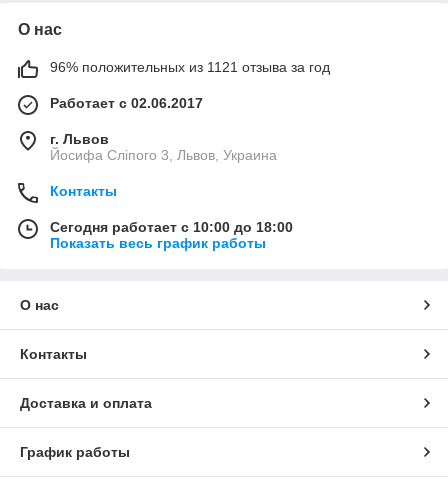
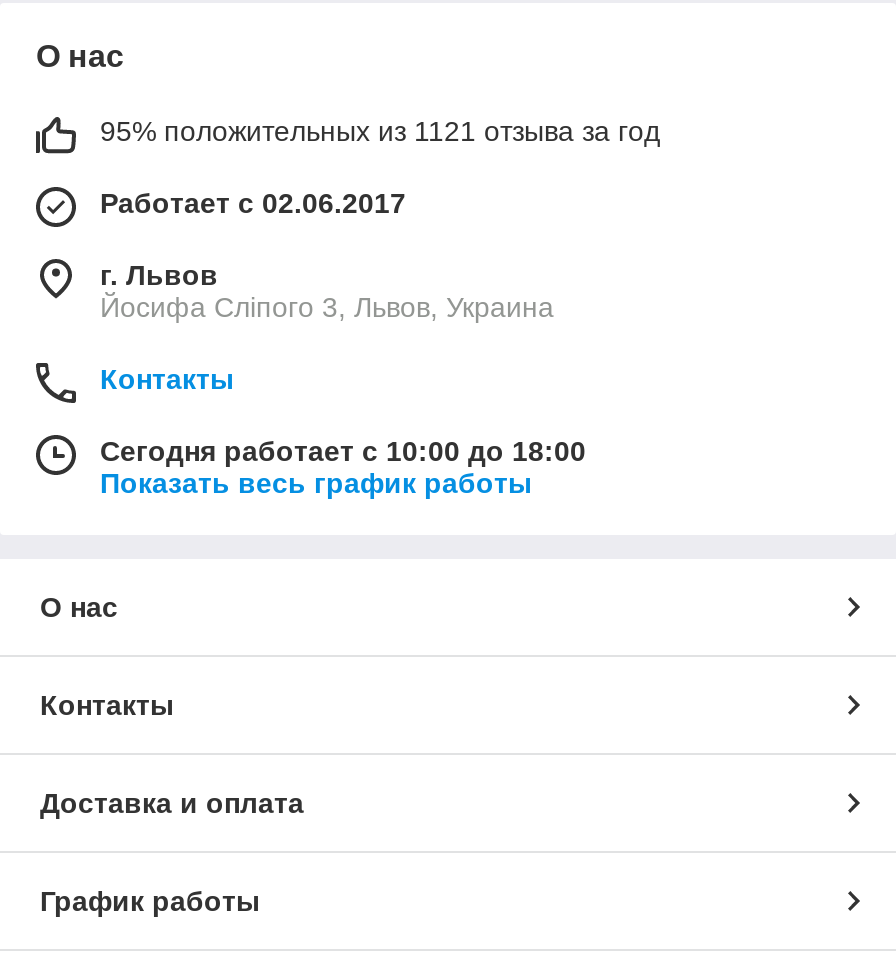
[50,59,330,75] 96% положительных из 1121 отзыва за год -> [100,115,660,147] 95% положительных из 1121 отзыва за год

